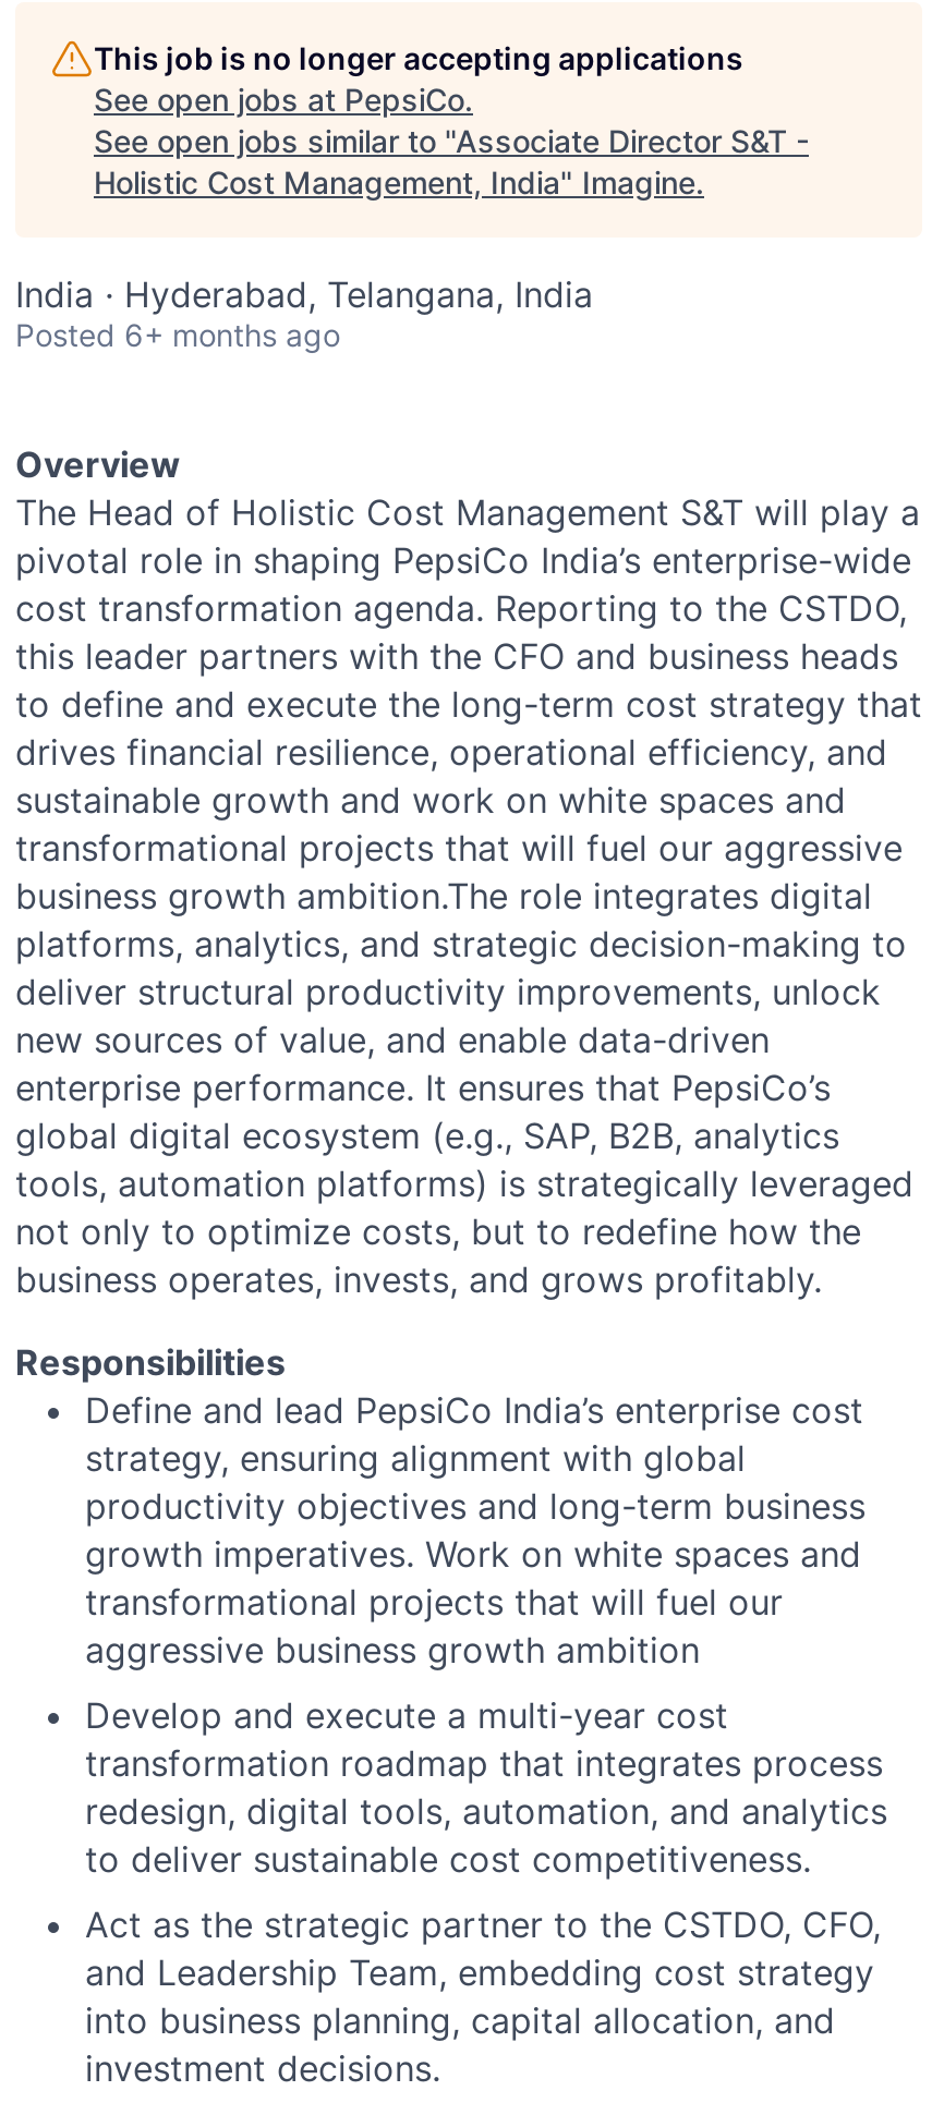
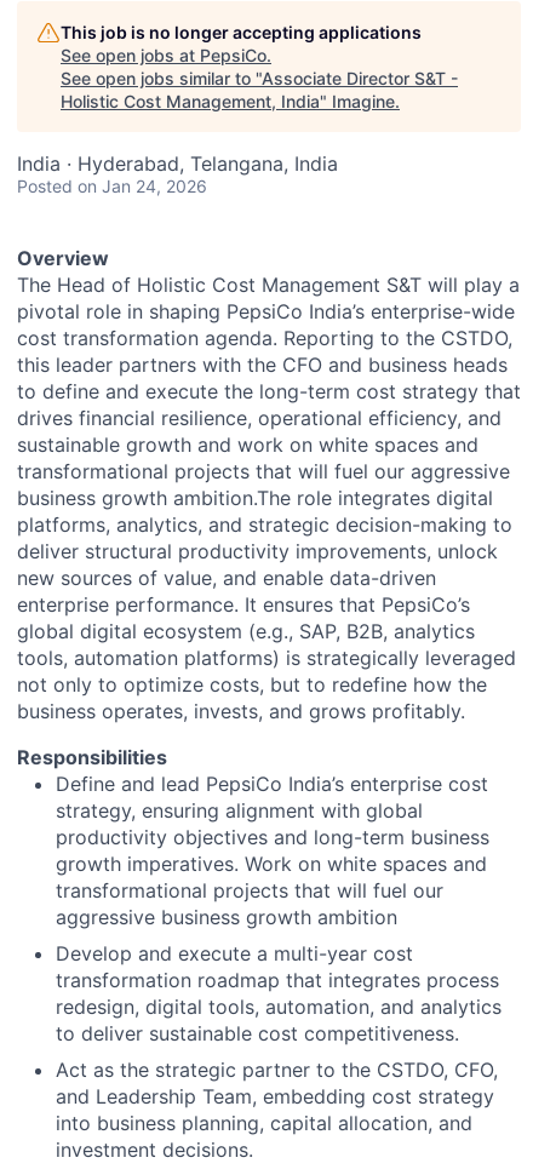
[15,316,340,353] Posted 6+ months ago -> [17,176,207,196] Posted on Jan 24, 2026

